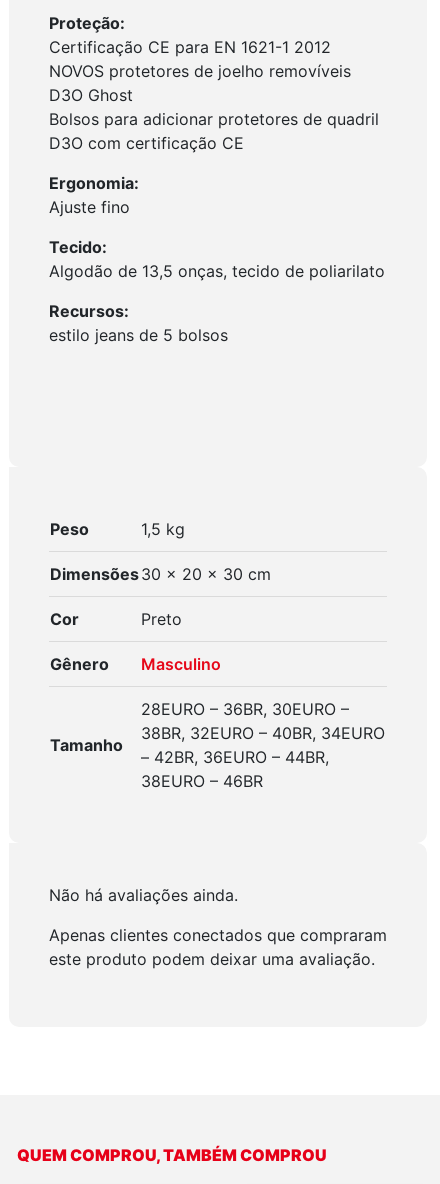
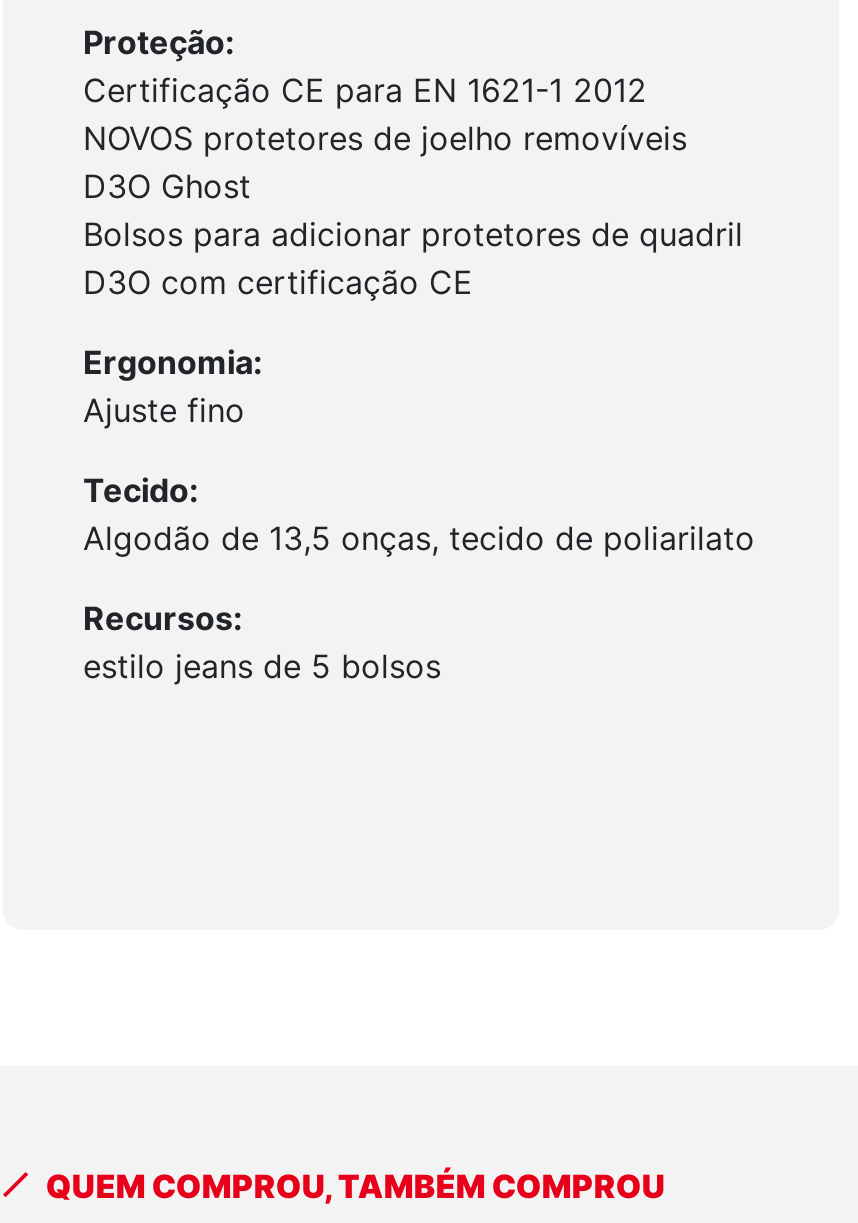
[50,519,271,674] Peso | 1,5 kg | Dimensões 30 × 20 × 30 cm | Cor | Preto | Gênero | Masculino -> none
[141,699,385,791] 28EURO – 36BR, 30EURO – | 38BR, 32EURO – 40BR, 34EURO | – 42BR, 36EURO – 44BR, | 38EURO – 46BR -> none
[50,735,123,755] Tamanho -> none
[49,885,387,969] Não há avaliações ainda. | Apenas clientes conectados que compraram | este produto podem deixar uma avaliação. -> none

